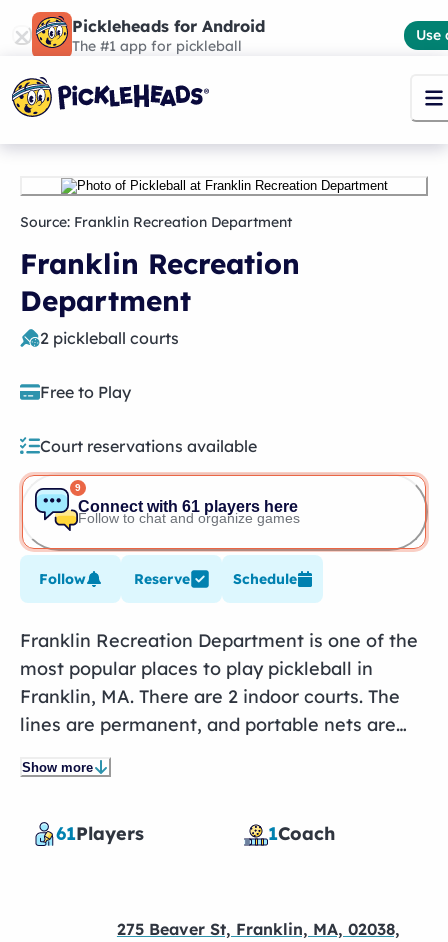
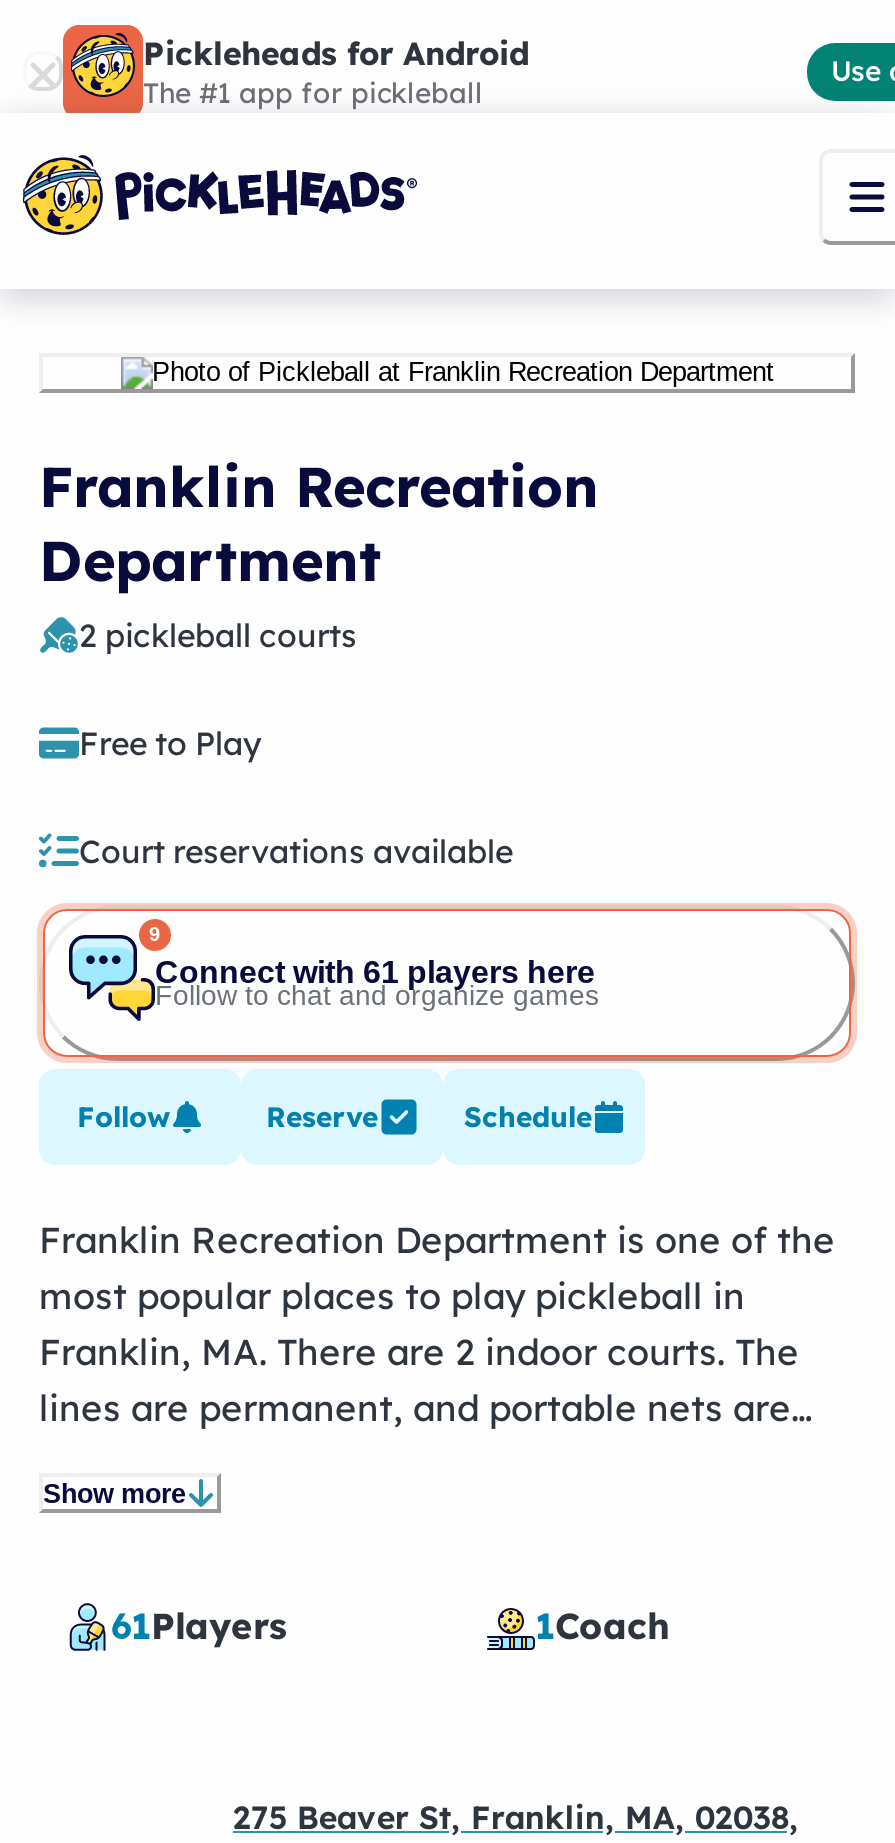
[20,213,292,231] Source: Franklin Recreation Department -> none

